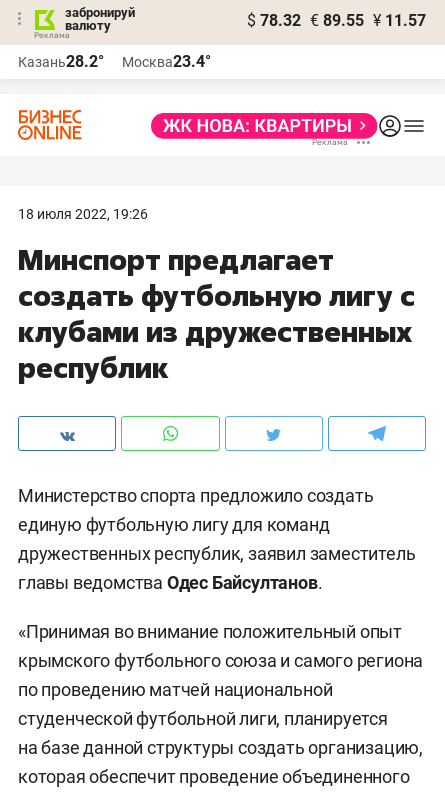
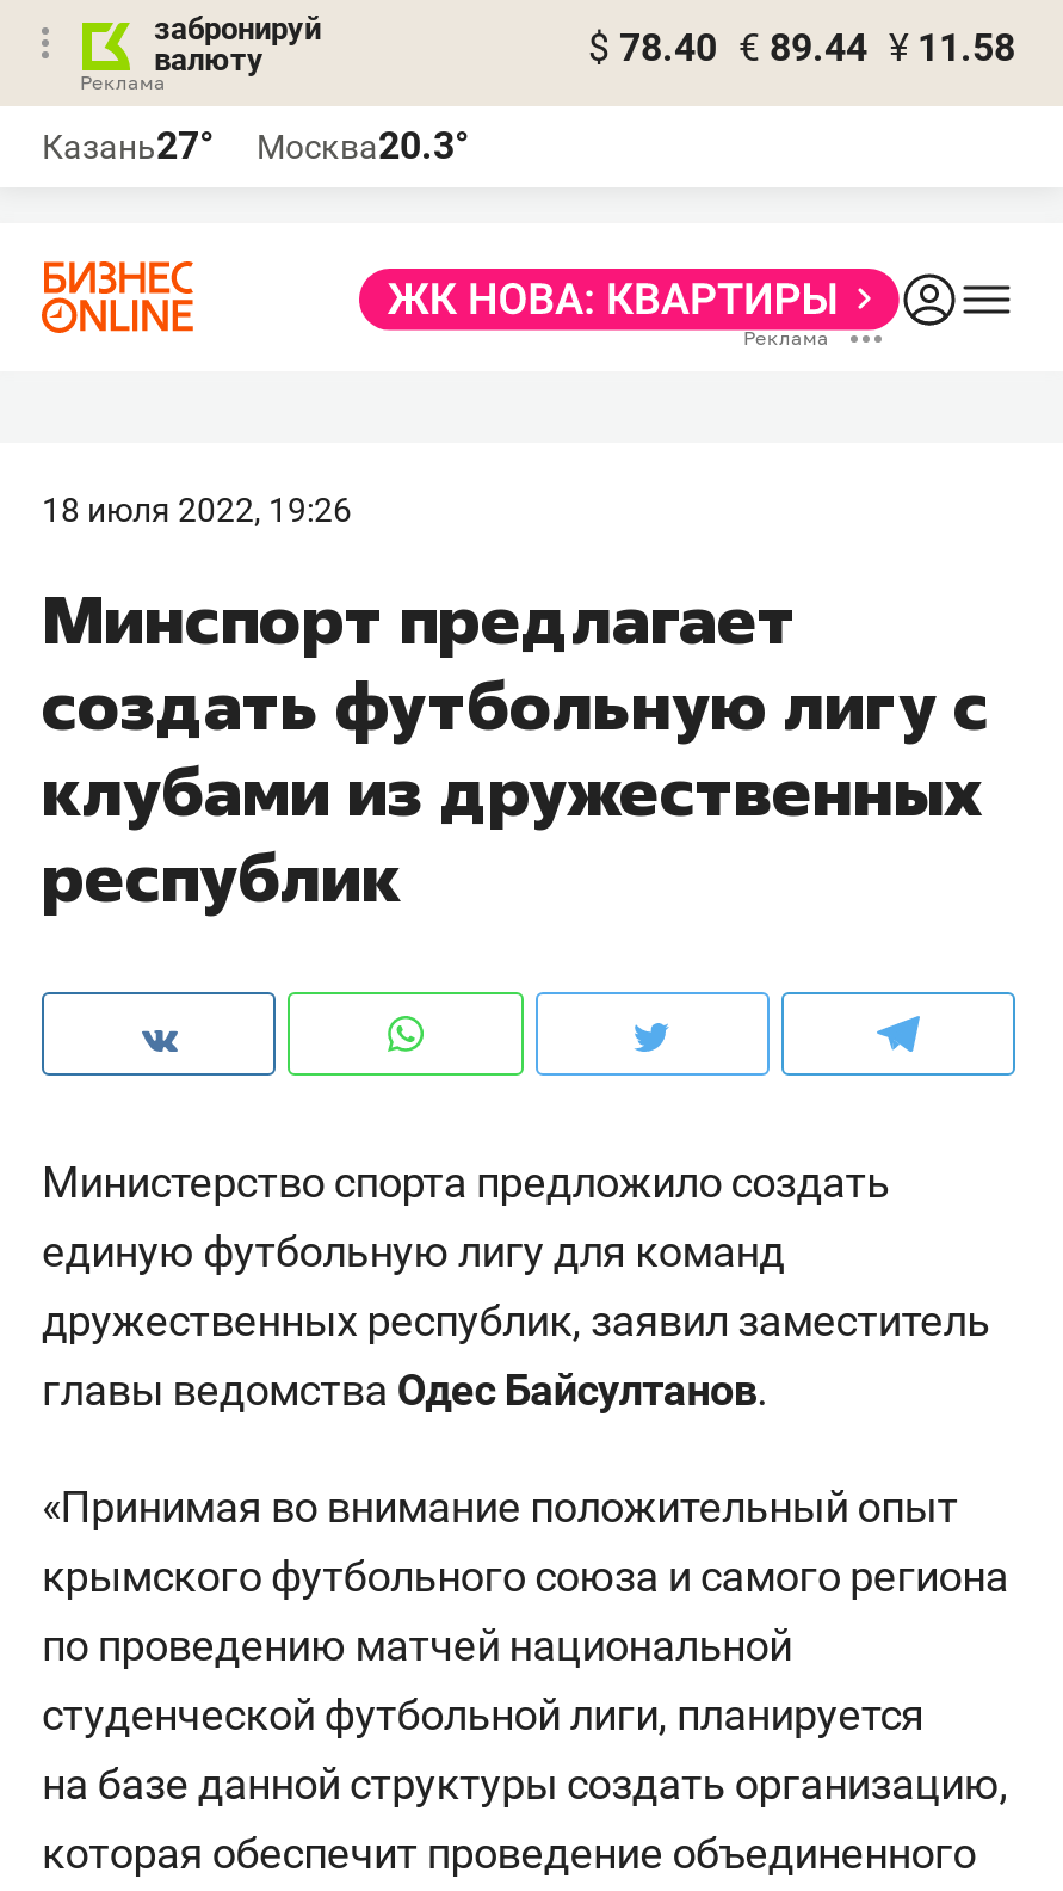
[247,11,426,30] $ 78.32 € 89.55 ¥ 11.57 -> [588,25,1015,70] $ 78.40 € 89.44 ¥ 11.58
[18,52,104,71] Казань28.2° -> [42,123,214,168] Казань27°
[122,52,211,71] Москва23.4° -> [257,123,469,168] Москва20.3°

